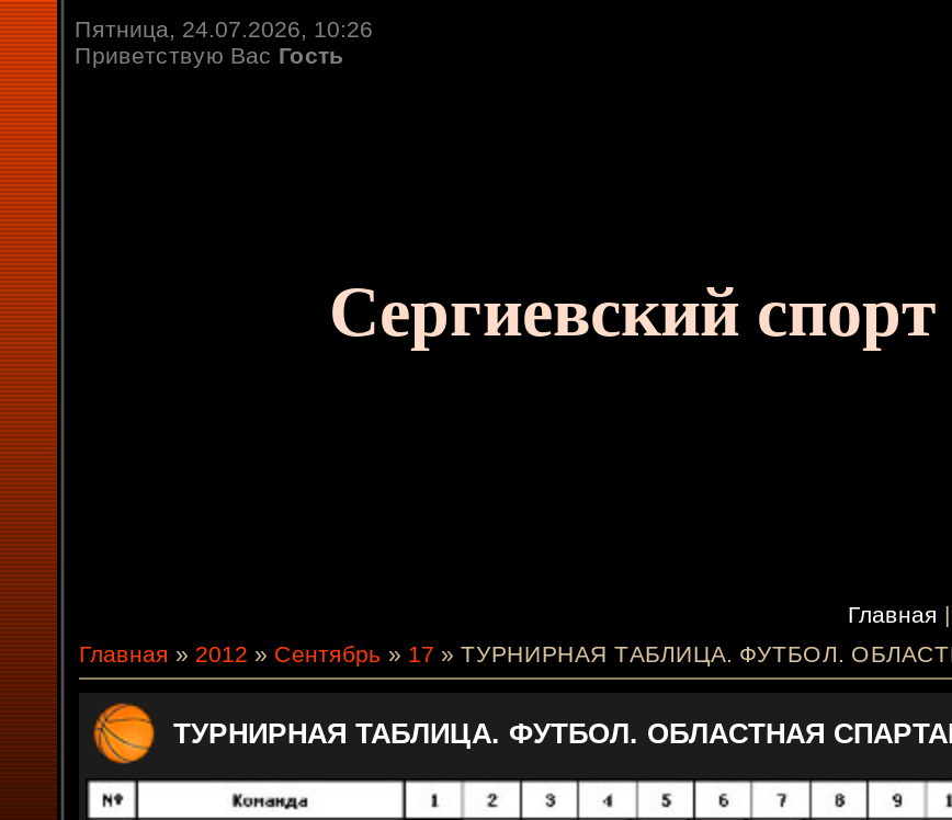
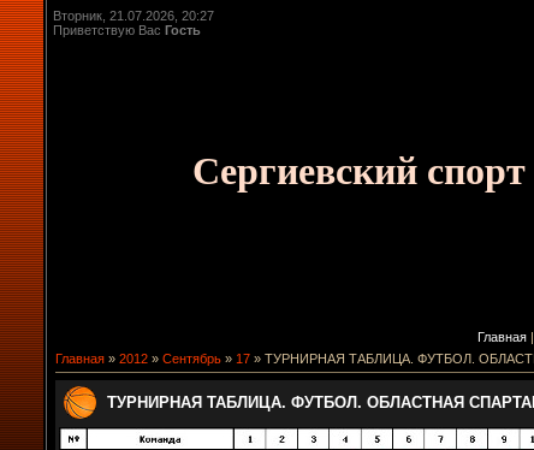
[75,15,373,42] Пятница, 24.07.2026, 10:26 -> [53,8,214,23] Вторник, 21.07.2026, 20:27

